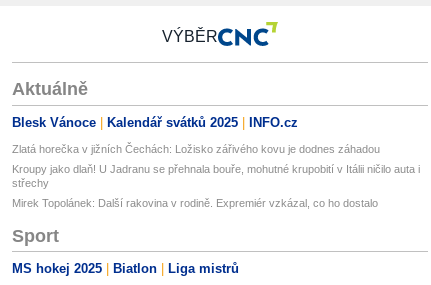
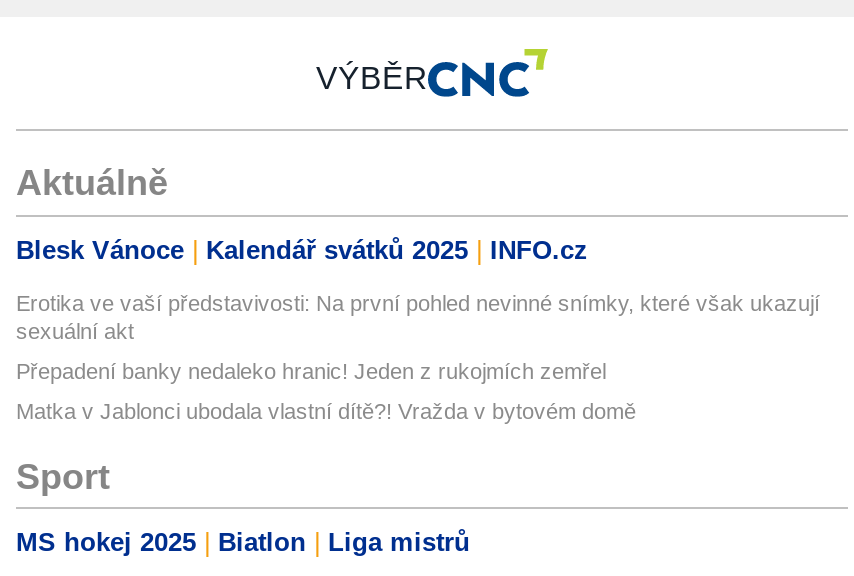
[12,143,380,155] Zlatá horečka v jižních Čechách: Ložisko zářivého kovu je dodnes záhadou -> [16,291,820,343] Erotika ve vaší představivosti: Na první pohled nevinné snímky, které však ukazují | sexuální akt
[12,163,420,189] Kroupy jako dlaň! U Jadranu se přehnala bouře, mohutné krupobití v Itálii ničilo auta i | střechy -> [16,359,606,383] Přepadení banky nedaleko hranic! Jeden z rukojmích zemřel
[12,197,378,209] Mirek Topolánek: Další rakovina v rodině. Expremiér vzkázal, co ho dostalo -> [16,399,636,423] Matka v Jablonci ubodala vlastní dítě?! Vražda v bytovém domě

